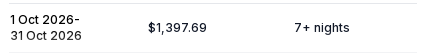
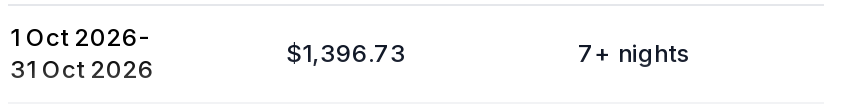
[148,20,207,35] $1,397.69 -> [286,38,406,68] $1,396.73

